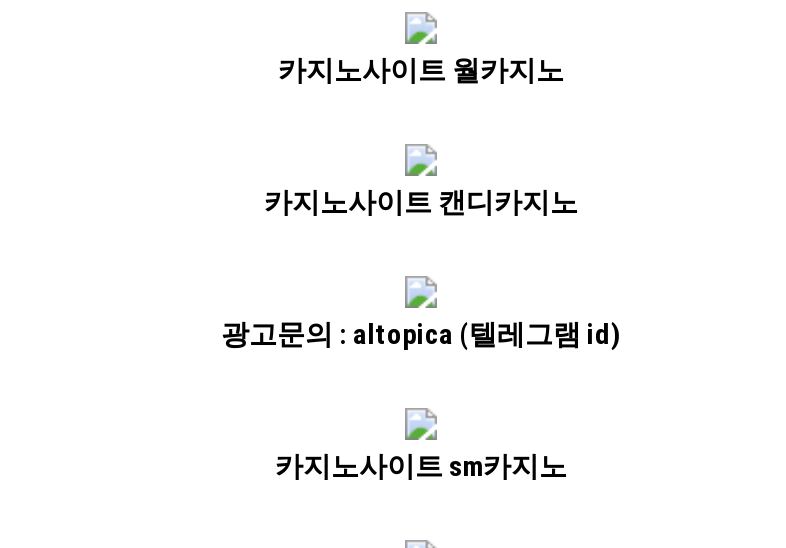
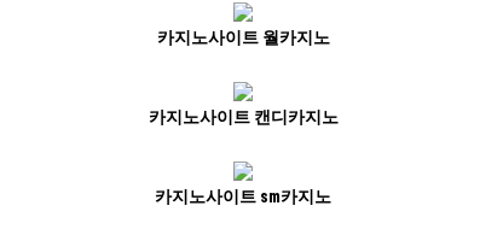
[221,318,621,350] 광고문의 : altopica (텔레그램 id) -> none

